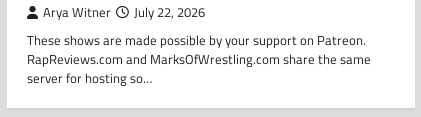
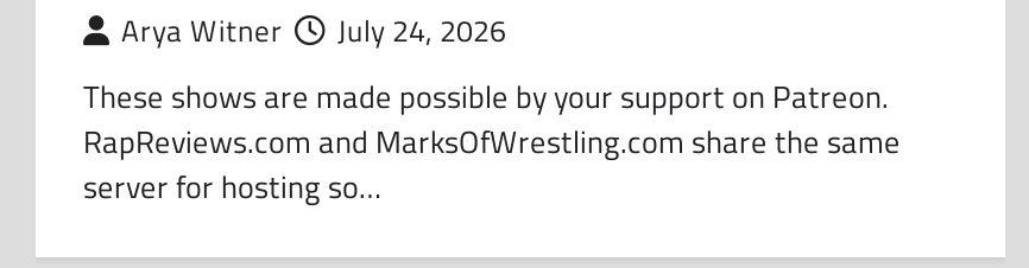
[43,3,205,22] Arya Witner July 22, 2026 -> [121,8,506,53] Arya Witner July 24, 2026

